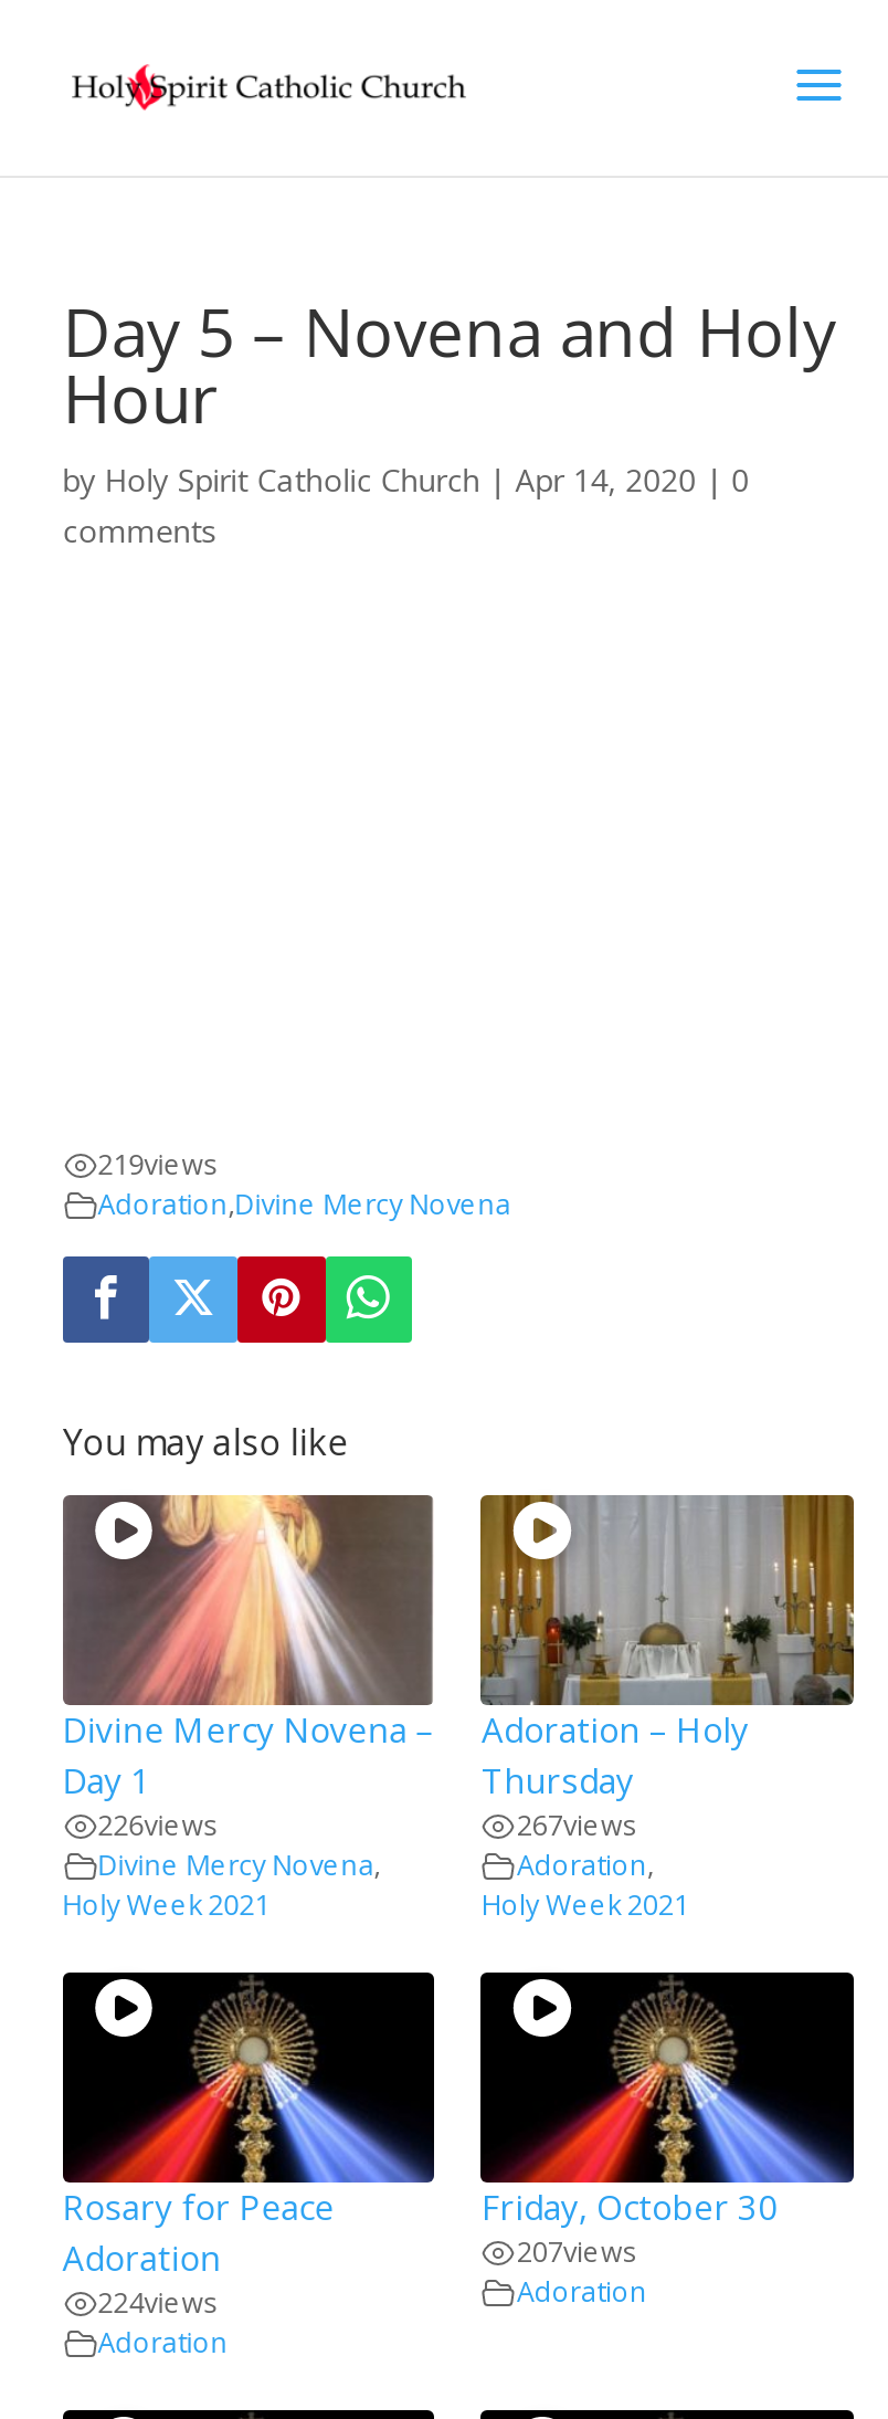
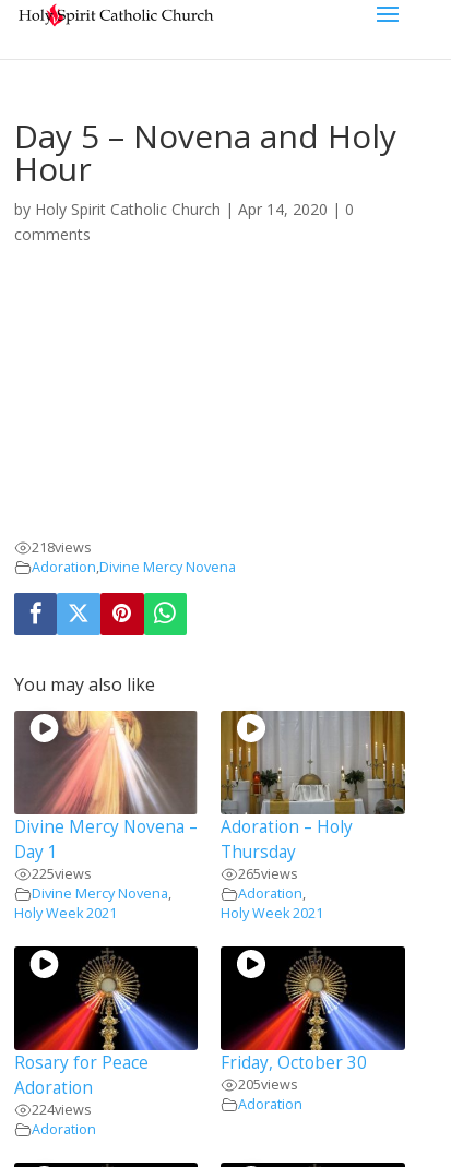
[98,1145,219,1183] 219views -> [31,538,92,556] 218views
[98,1807,219,1845] 226views -> [31,865,92,883] 225views
[517,1807,638,1845] 267views -> [239,865,299,883] 265views
[517,2233,638,2271] 207views -> [239,1075,299,1094] 205views

